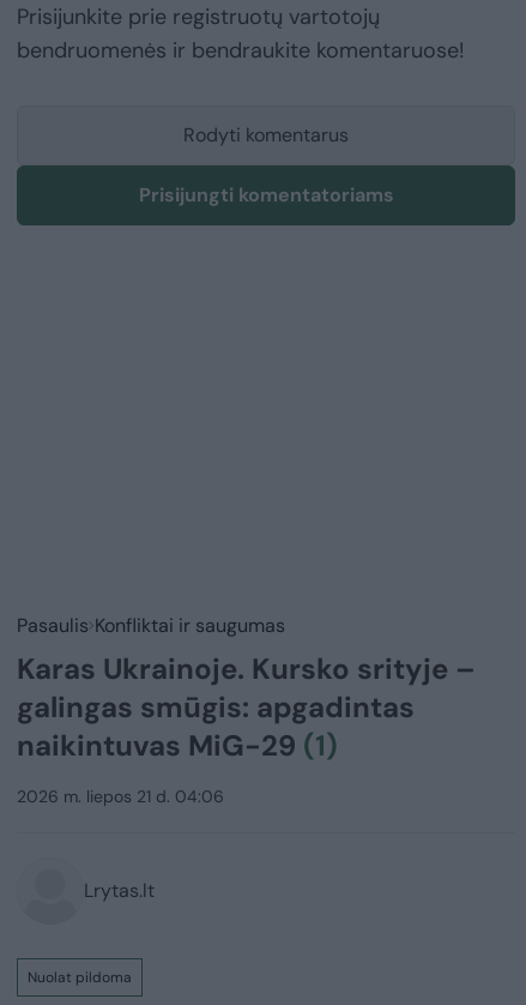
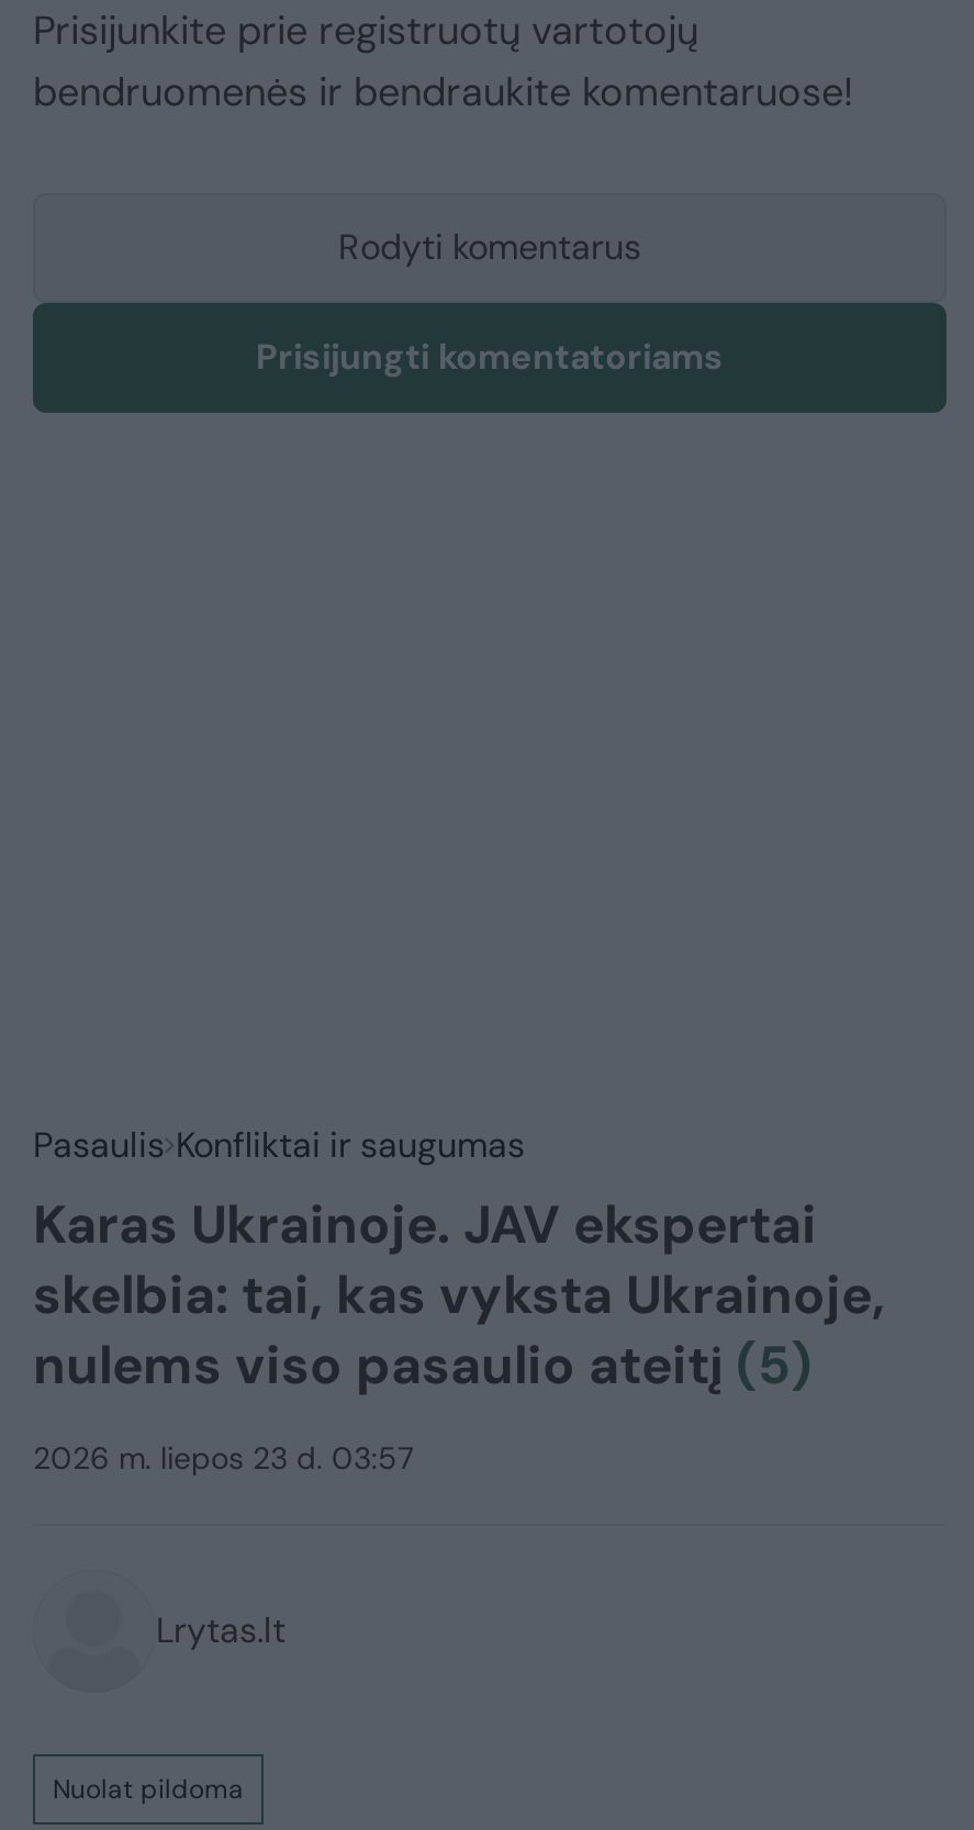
[17,650,476,764] Karas Ukrainoje. Kursko srityje – | galingas smūgis: apgadintas | naikintuvas MiG-29 (1) -> [33,1190,885,1399] Karas Ukrainoje. JAV ekspertai | skelbia: tai, kas vyksta Ukrainoje, | nulems viso pasaulio ateitį (5)
[17,786,224,807] 2026 m. liepos 21 d. 04:06 -> [33,1438,413,1478] 2026 m. liepos 23 d. 03:57

